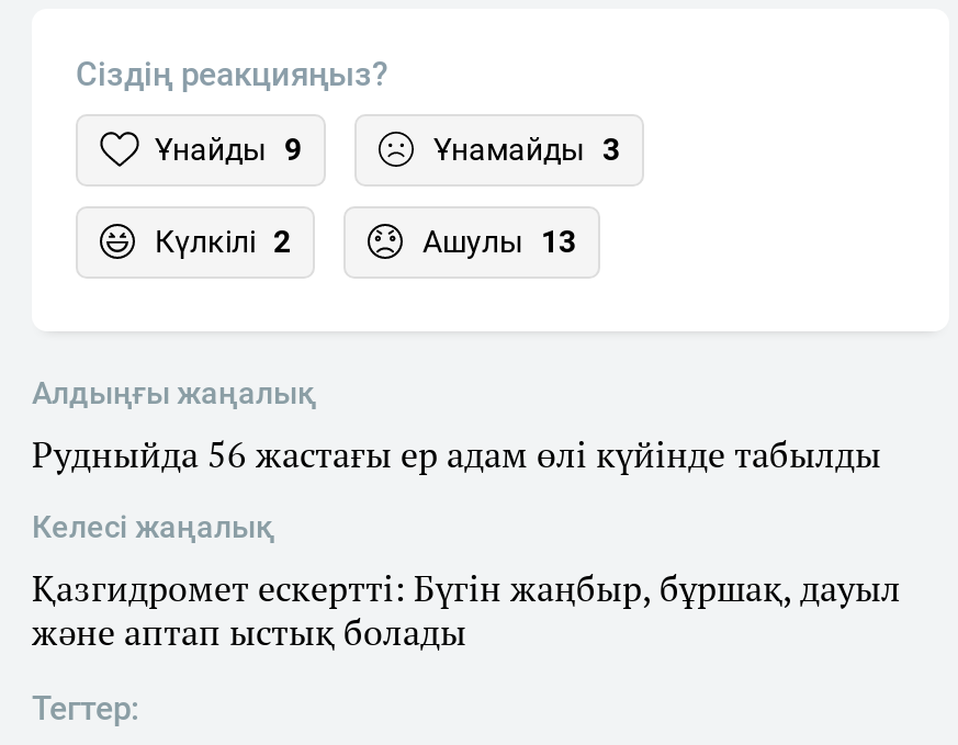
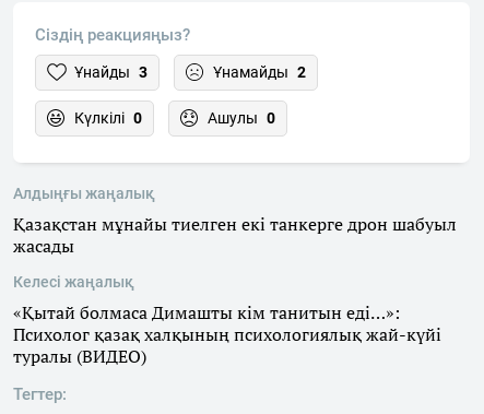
[155,132,302,167] Ұнайды 9 -> [74,64,147,81] Ұнайды 3
[433,132,620,167] Ұнамайды 3 -> [213,64,306,81] Ұнамайды 2
[155,224,291,259] Күлкілі 2 -> [74,109,142,127] Күлкілі 0
[422,224,576,259] Ашулы 13 -> [208,109,275,127] Ашулы 0
[32,431,881,479] Рудныйда 56 жастағы ер адам өлі күйінде табылды -> [13,212,457,258] Қазақстан мұнайы тиелген екі танкерге дрон шабуыл | жасады
[32,564,901,657] Қазгидромет ескертті: Бүгін жаңбыр, бұршақ, дауыл | және аптап ыстық болады -> [13,301,441,368] «Қытай болмаса Димашты кім танитын еді…»: | Психолог қазақ халқының психологиялық жай-күйі | туралы (ВИДЕО)

